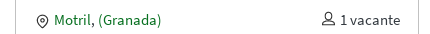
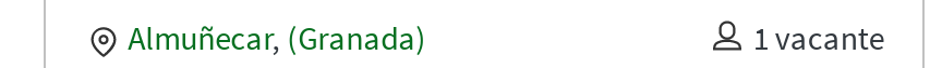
[54,10,162,29] Motril, (Granada) -> [128,17,427,58] Almuñecar, (Granada)

